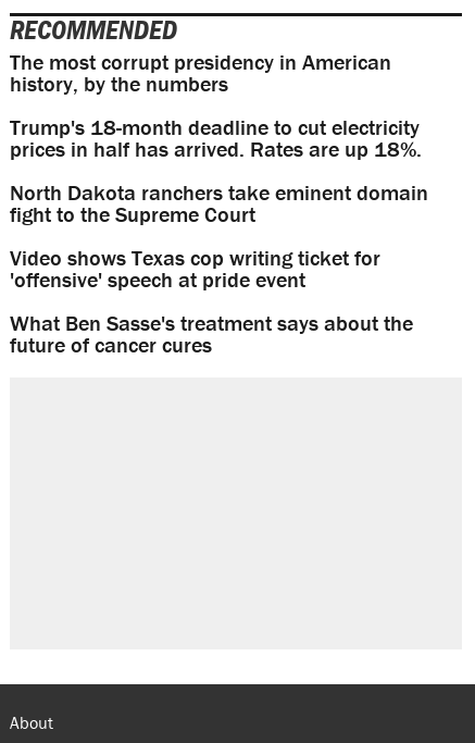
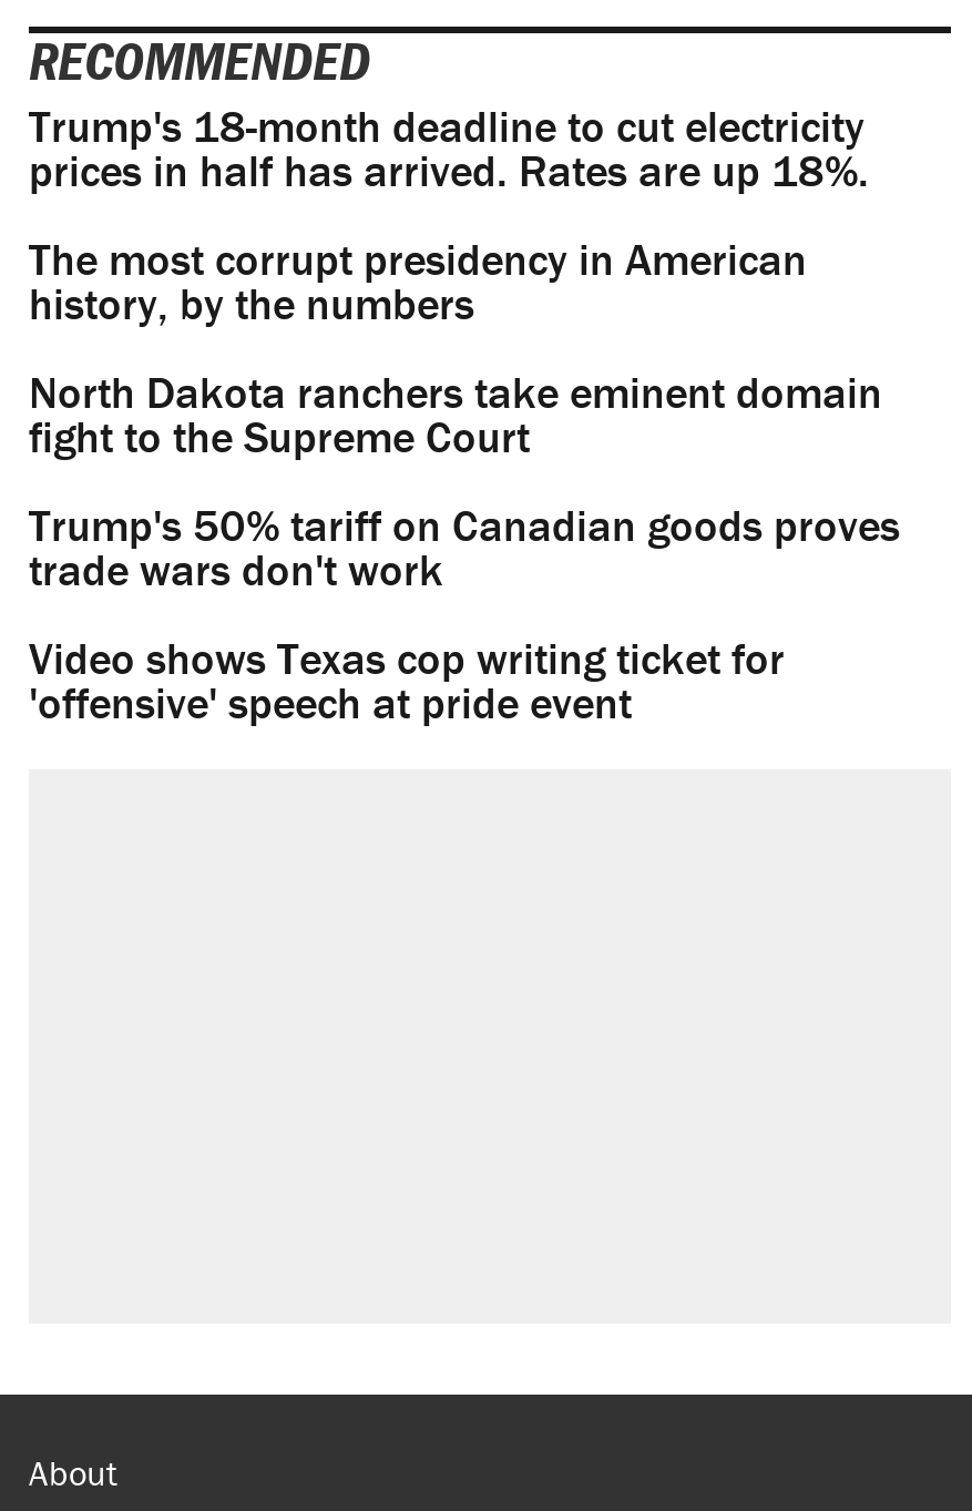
moved [10,48,391,97] -> [29,231,807,331]: The most corrupt presidency in American | history, by the numbers
moved [10,113,422,162] -> [29,98,869,198]: Trump's 18-month deadline to cut electricity | prices in half has arrived. Rates are up 18%.
none -> [29,497,900,597] Trump's 50% tariff on Canadian goods proves | trade wars don't work
moved [10,244,380,293] -> [29,630,785,730]: Video shows Texas cop writing ticket for | 'offensive' speech at pride event
[10,309,413,358] What Ben Sasse's treatment says about the | future of cancer cures -> none

